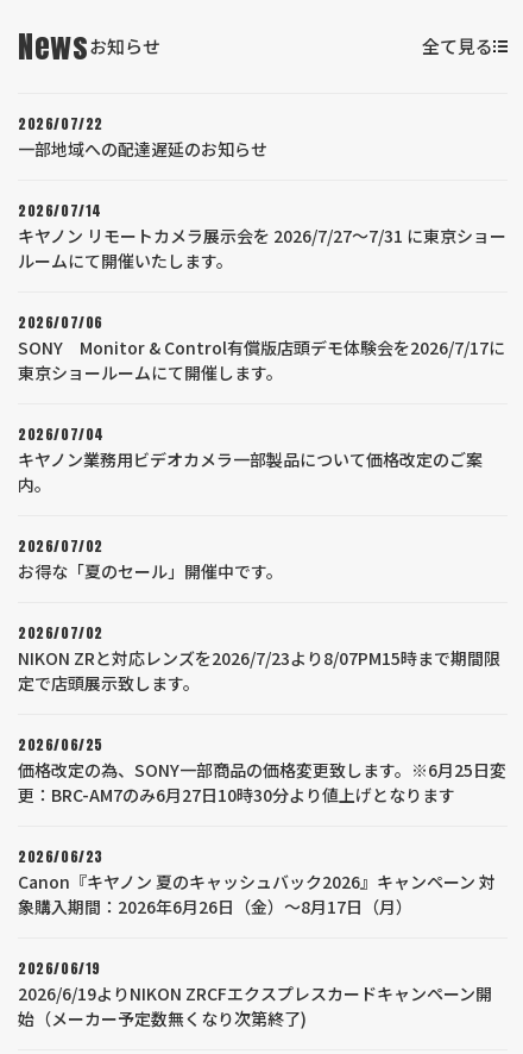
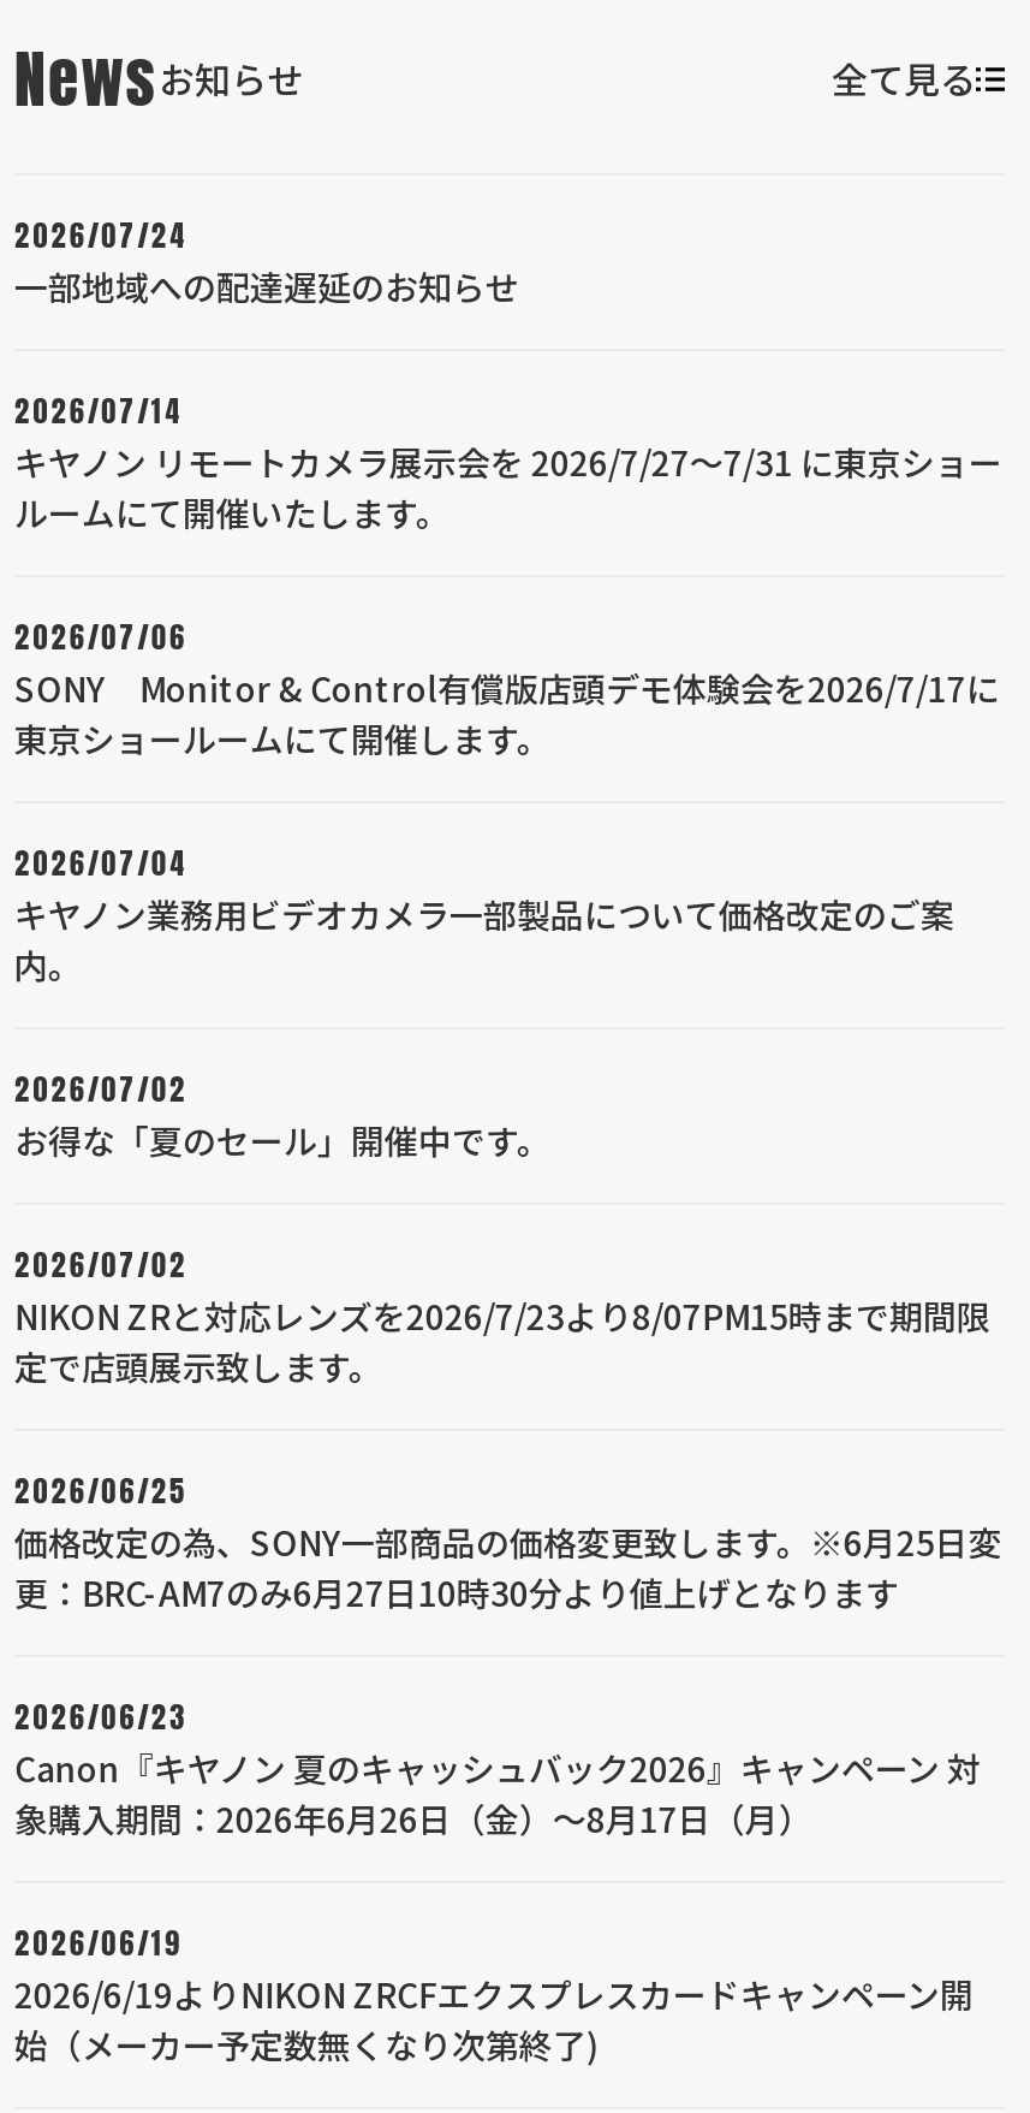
[18,113,103,134] 2026/07/22 -> [14,214,190,257] 2026/07/24

